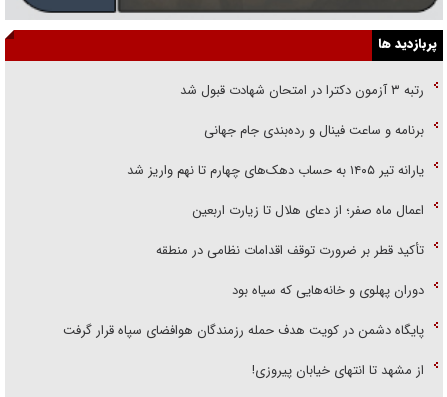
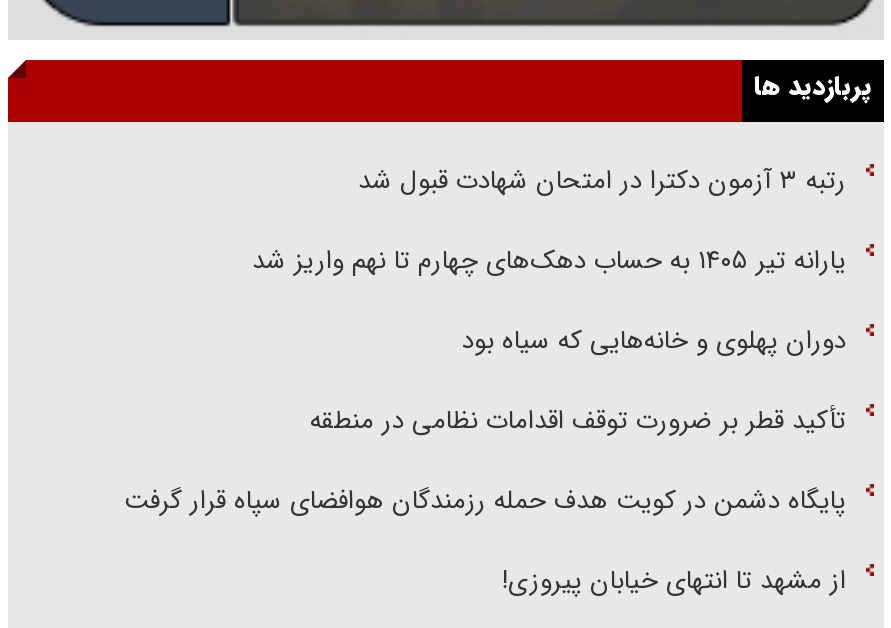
[204,120,424,141] برنامه و ساعت فینال و رده‌بندی جام جهانی -> none
[192,200,424,221] اعمال ماه صفر؛ از دعای هلال تا زیارت اربعین -> none
moved [228,280,424,301] -> [454,321,846,363]: دوران پهلوی و خانه‌هایی که سیاه بود

